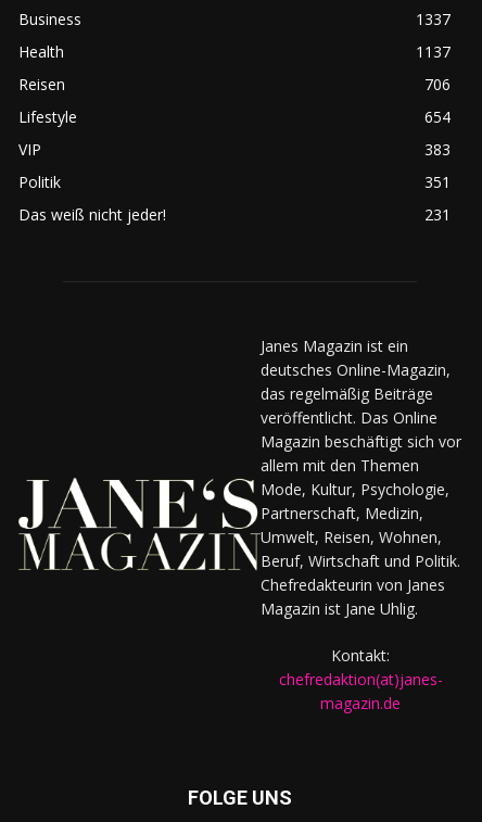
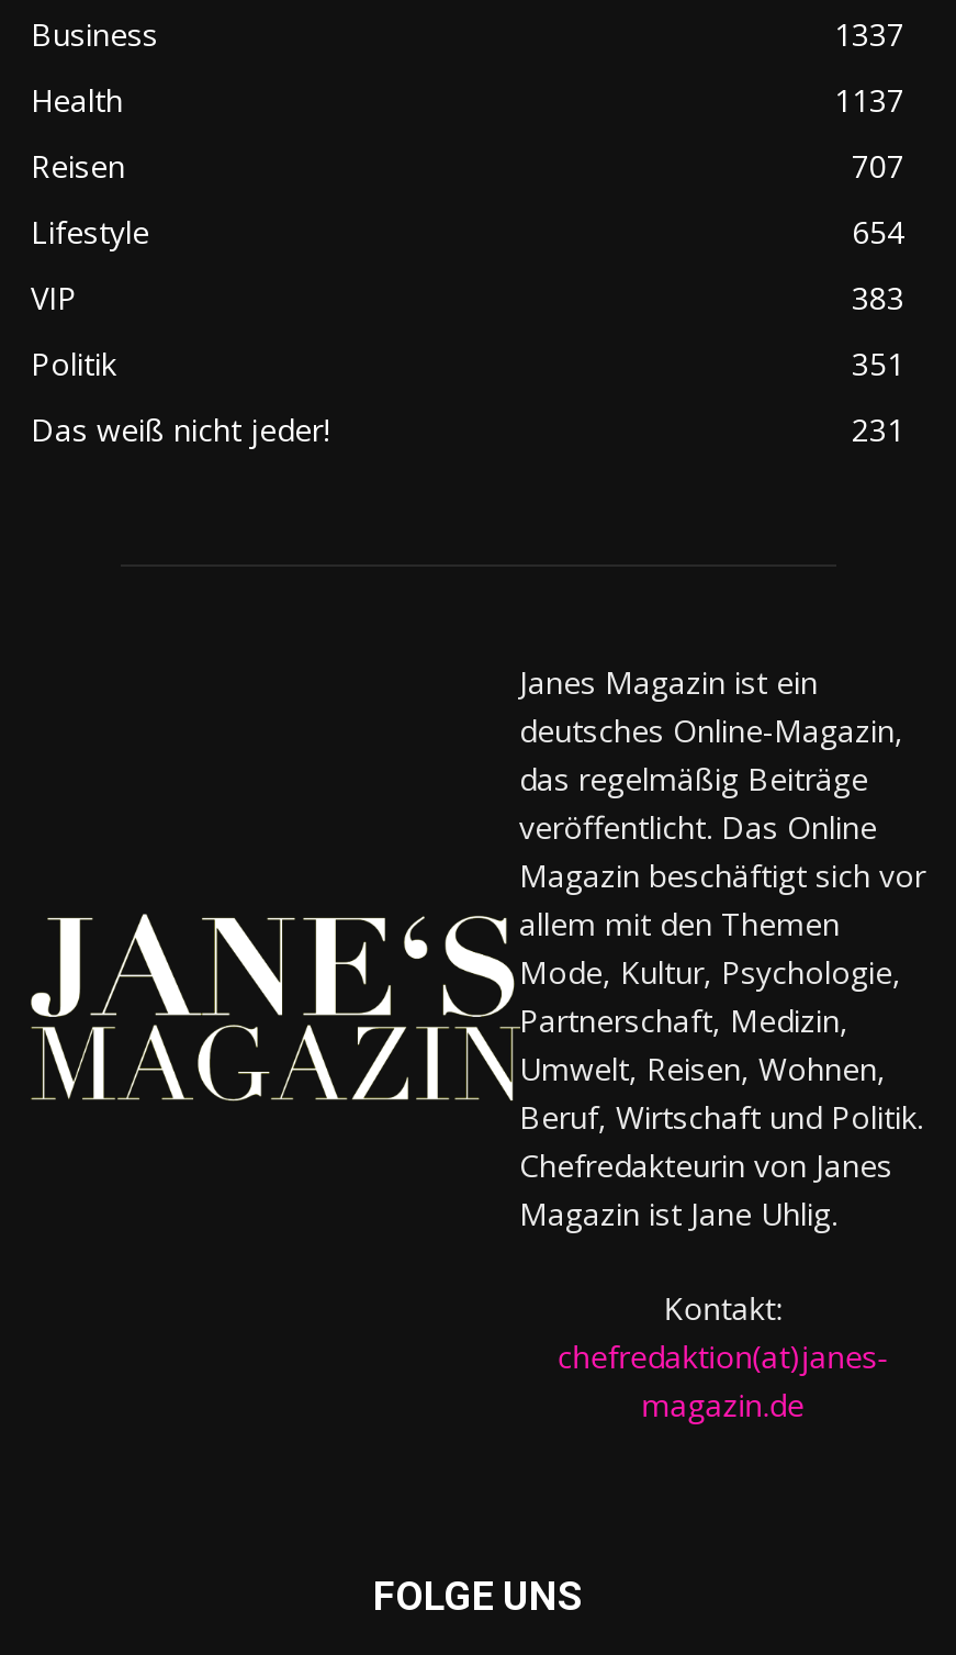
[424,74,451,95] 706 -> [852,145,904,187] 707
[17,461,256,571] [image] -> [29,912,511,1136] [image]

